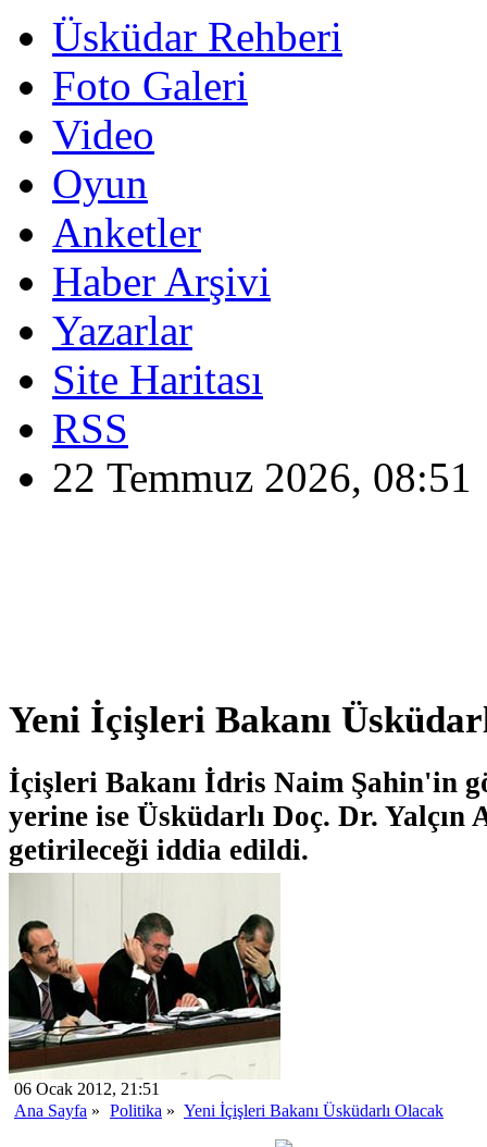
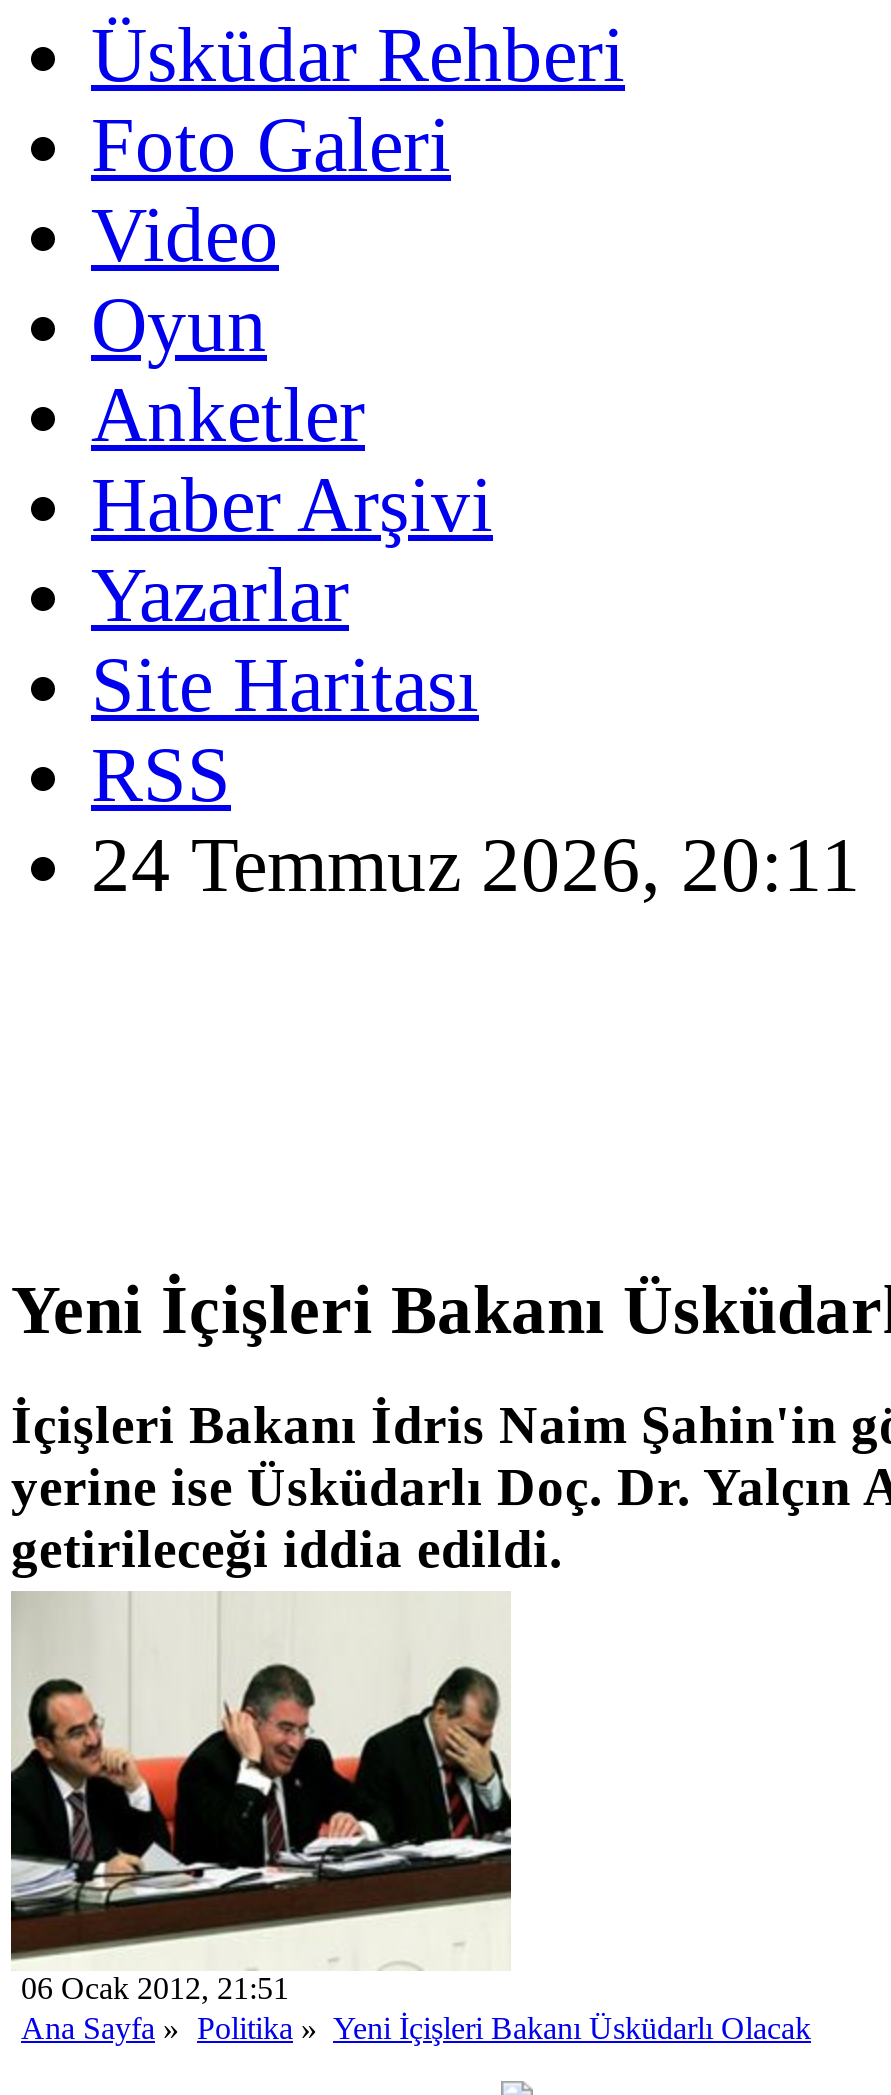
[52,454,472,501] 22 Temmuz 2026, 08:51 -> [91,821,861,907] 24 Temmuz 2026, 20:11

